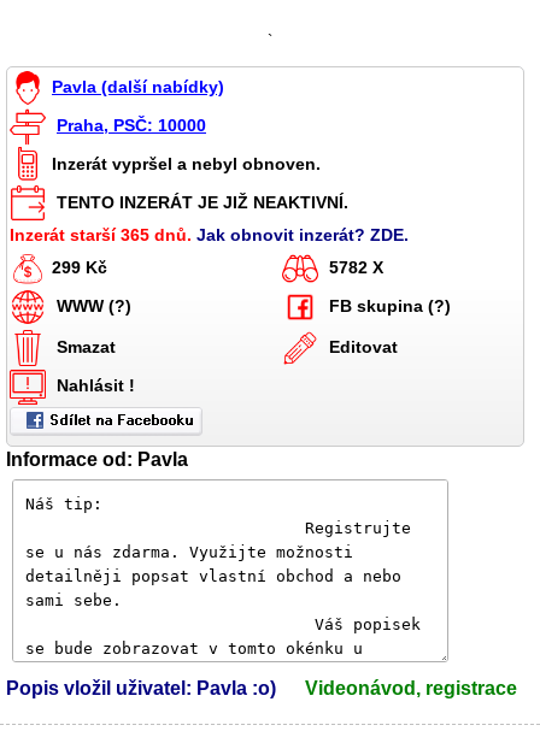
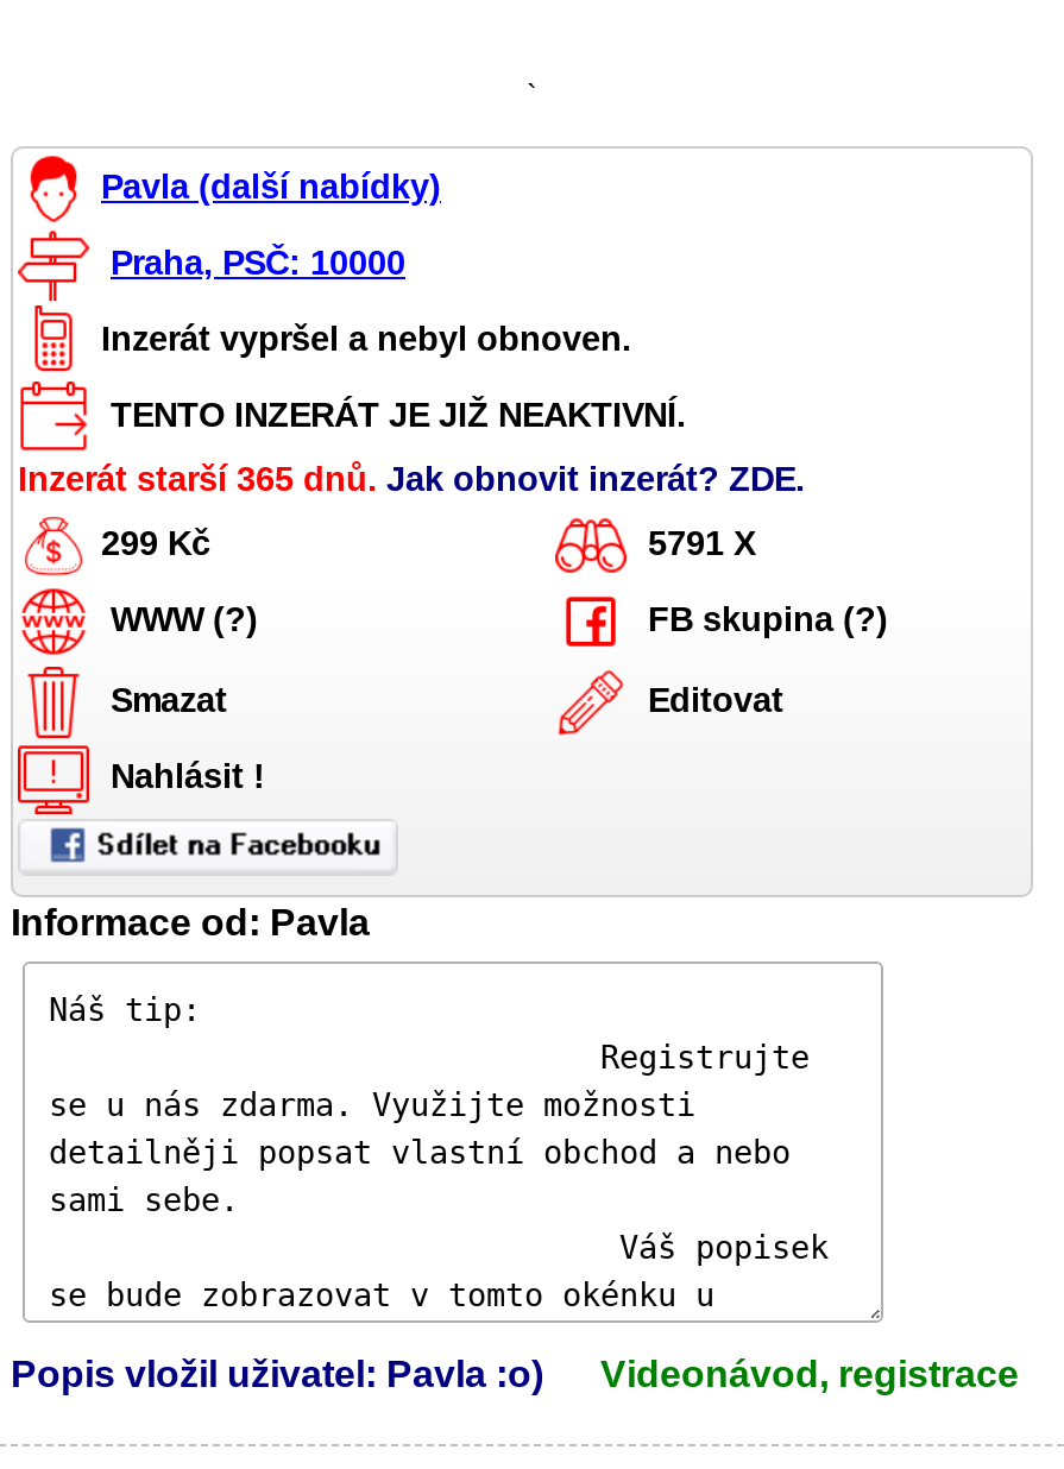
[324,257,383,277] 5782 X -> [638,524,755,562] 5791 X

